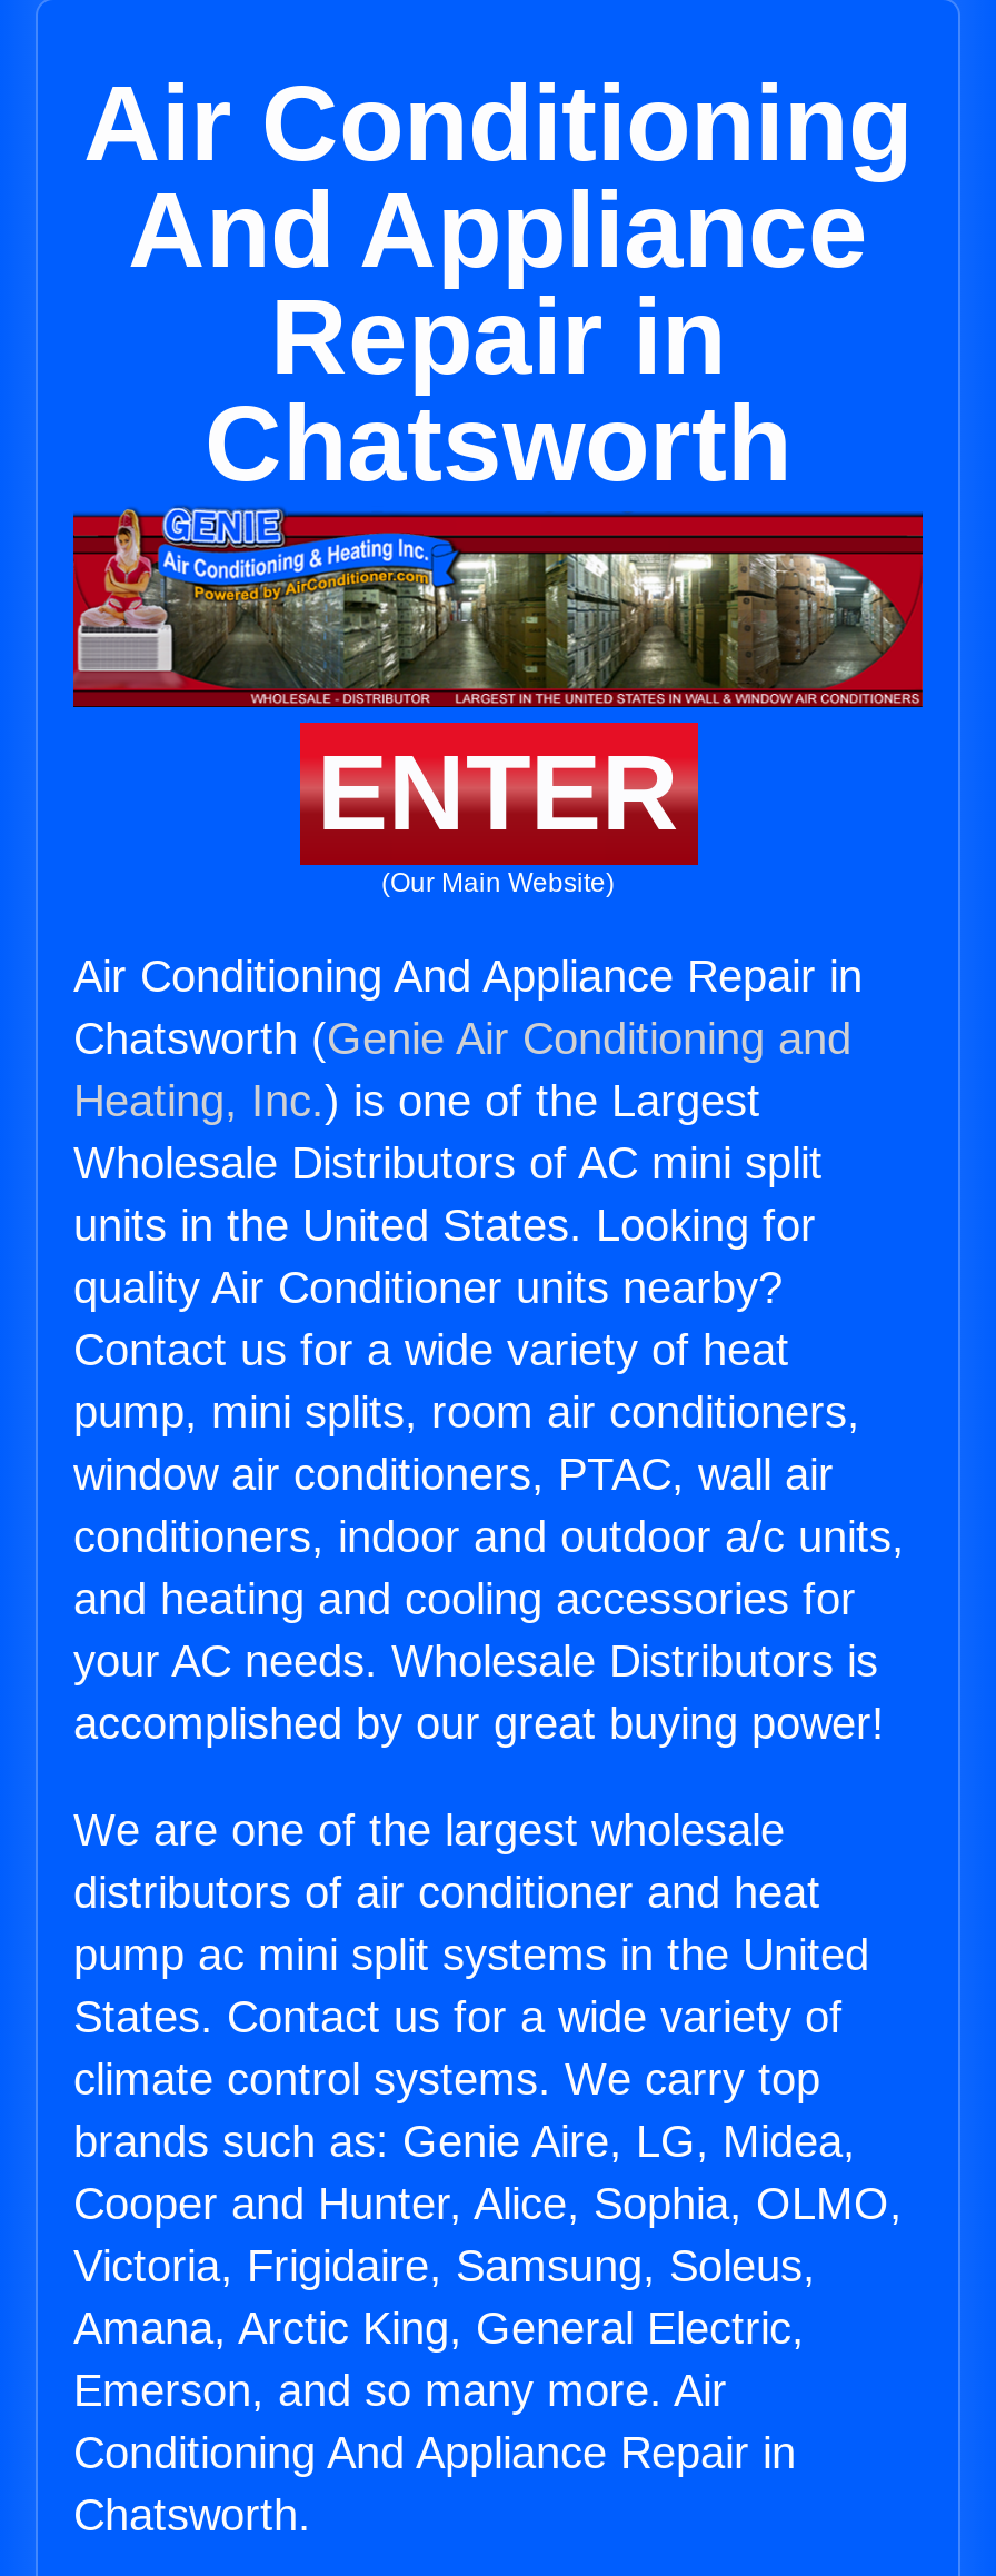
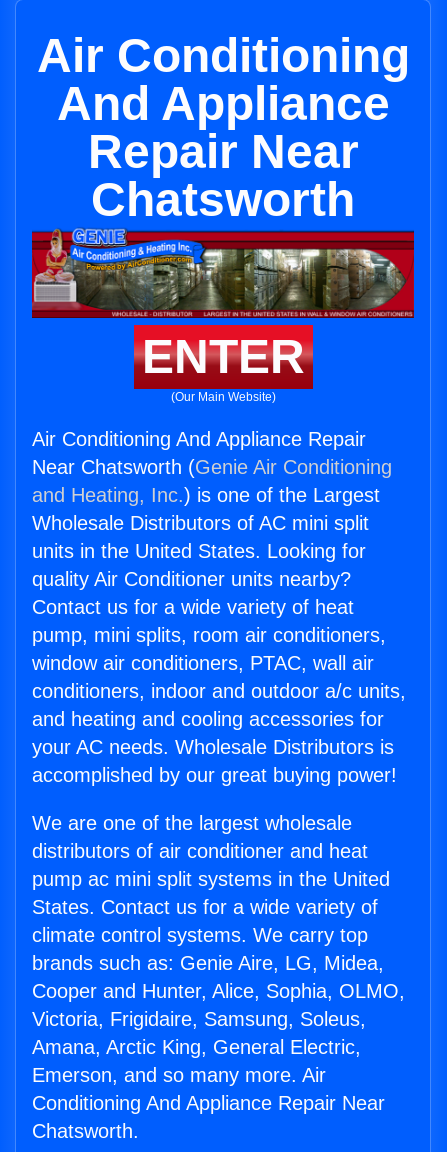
[270,278,726,396] Repair in -> [87,125,358,178] Repair Near
[73,952,863,1125] Air Conditioning And Appliance Repair in | Chatsworth (Genie Air Conditioning and | Heating, Inc.) is one of the Largest -> [32,428,392,506] Air Conditioning And Appliance Repair | Near Chatsworth (Genie Air Conditioning | and Heating, Inc.) is one of the Largest
[73,2428,796,2477] Conditioning And Appliance Repair in -> [32,1092,385,1114] Conditioning And Appliance Repair Near

